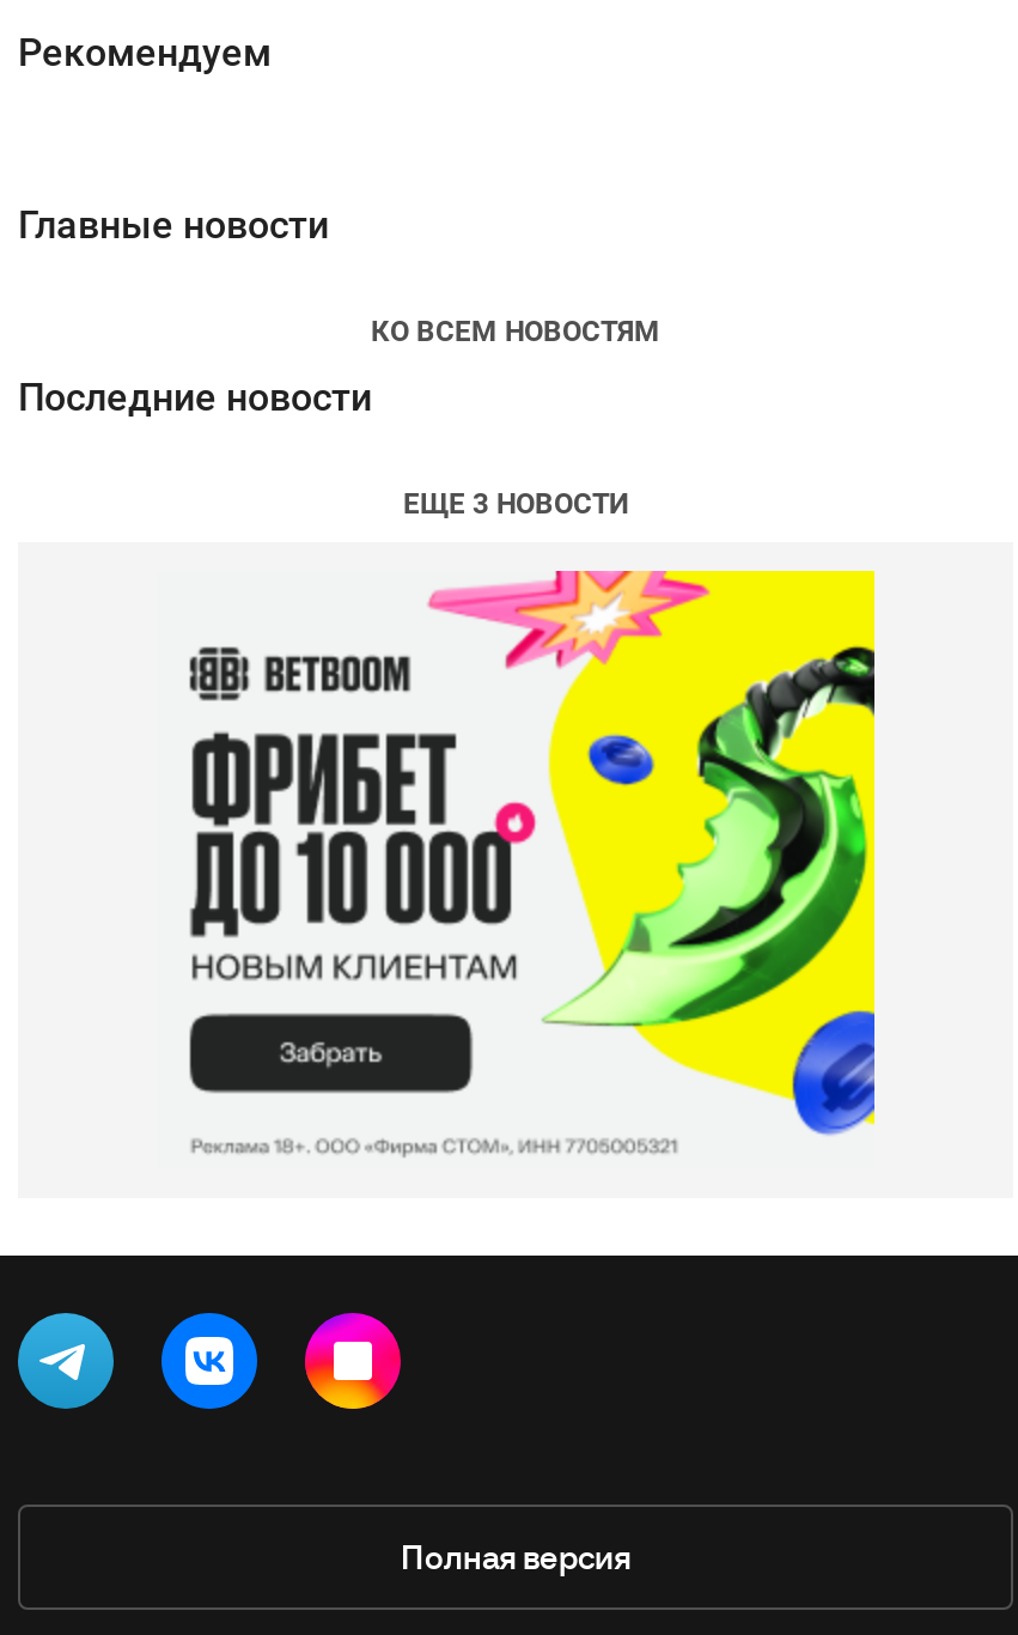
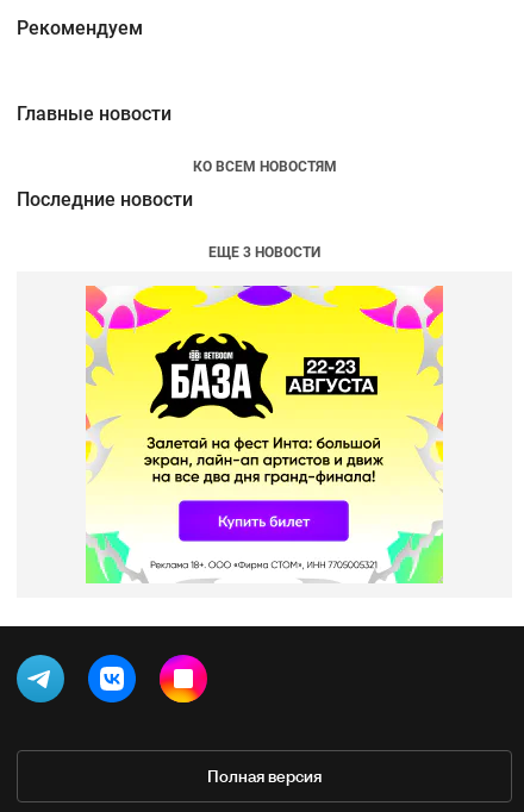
[157,569,877,1169] [image] -> [85,285,444,585] [image]

